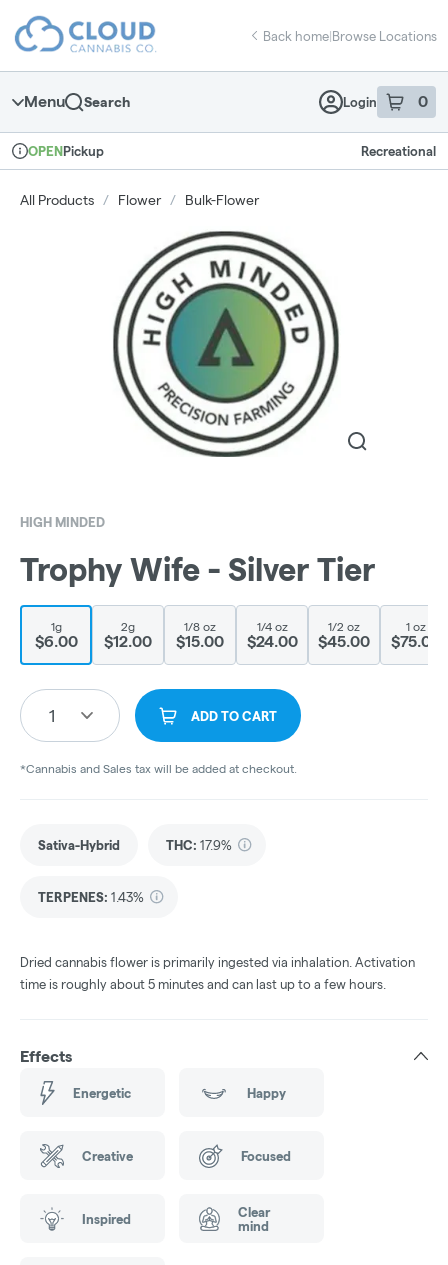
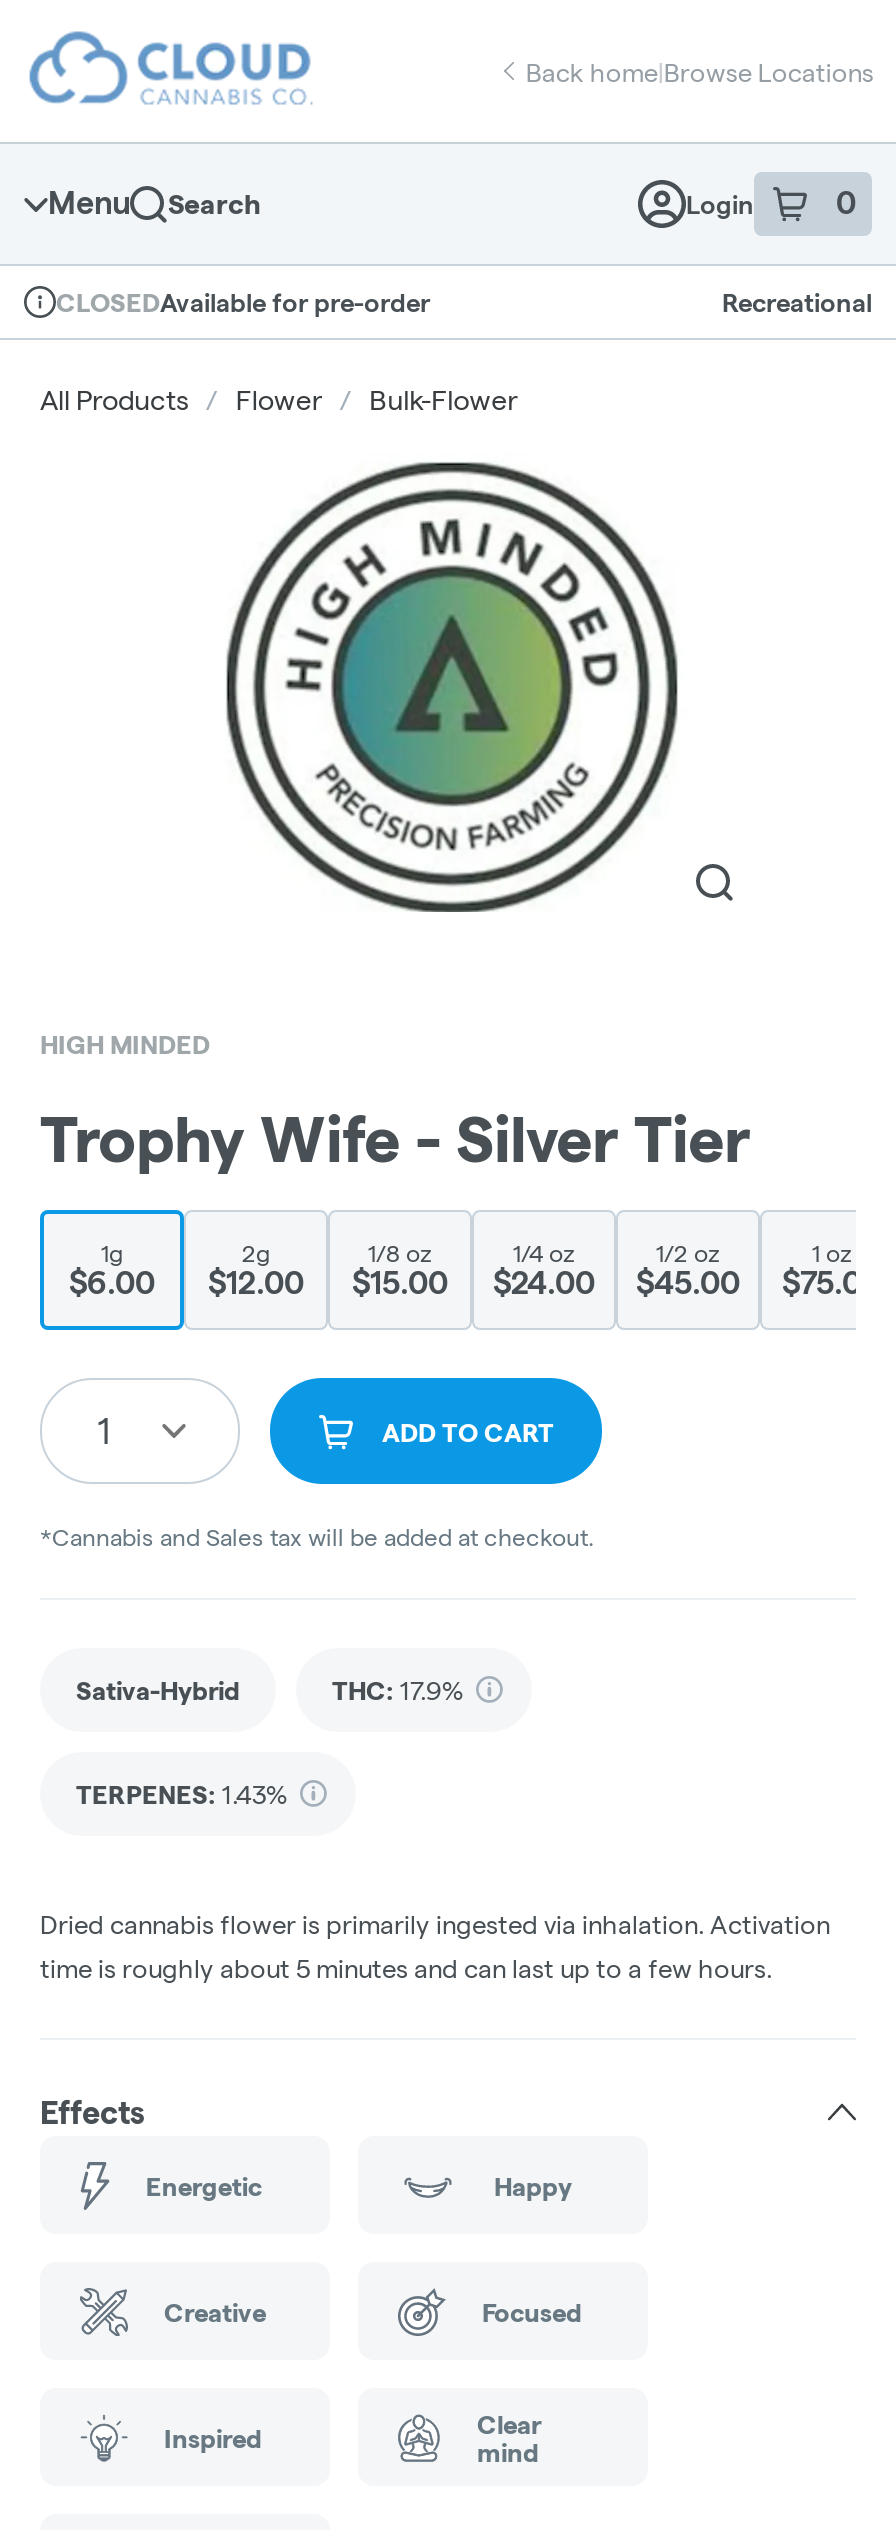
[28,143,104,158] OPENPickup -> [56,287,430,316] CLOSEDAvailable for pre-order

